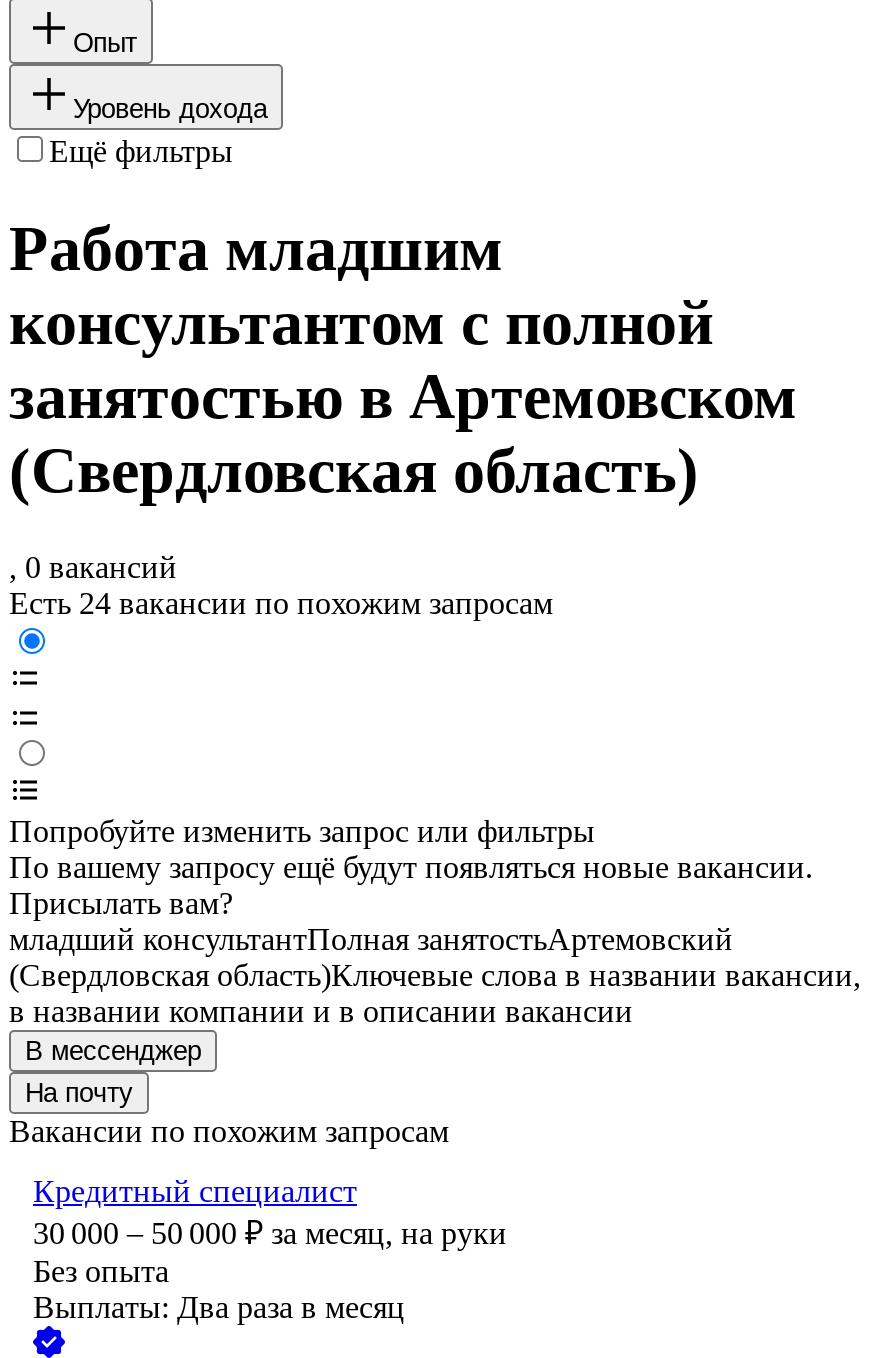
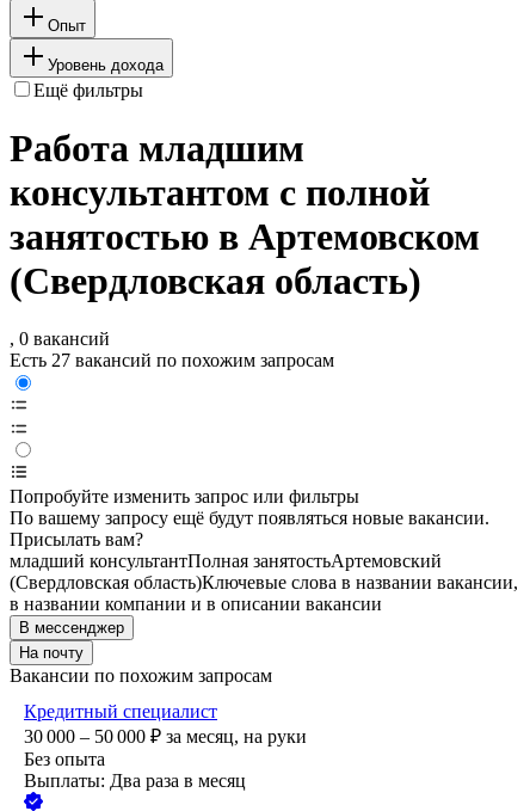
[9,587,553,621] Есть 24 вакансии по похожим запросам -> [10,351,334,371] Есть 27 вакансий по похожим запросам

